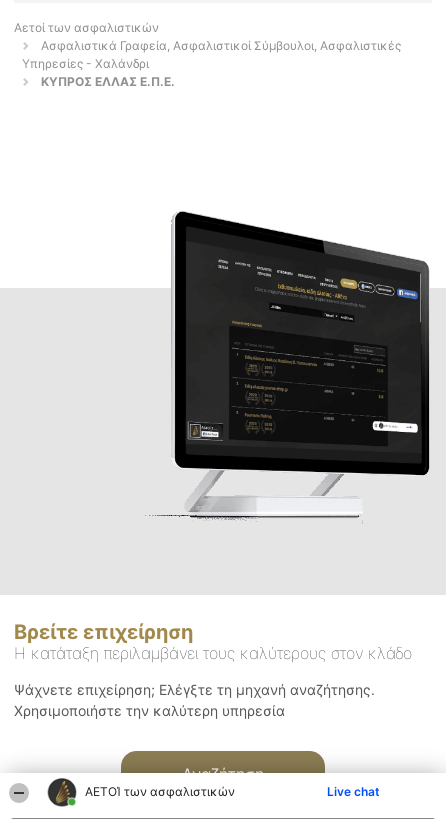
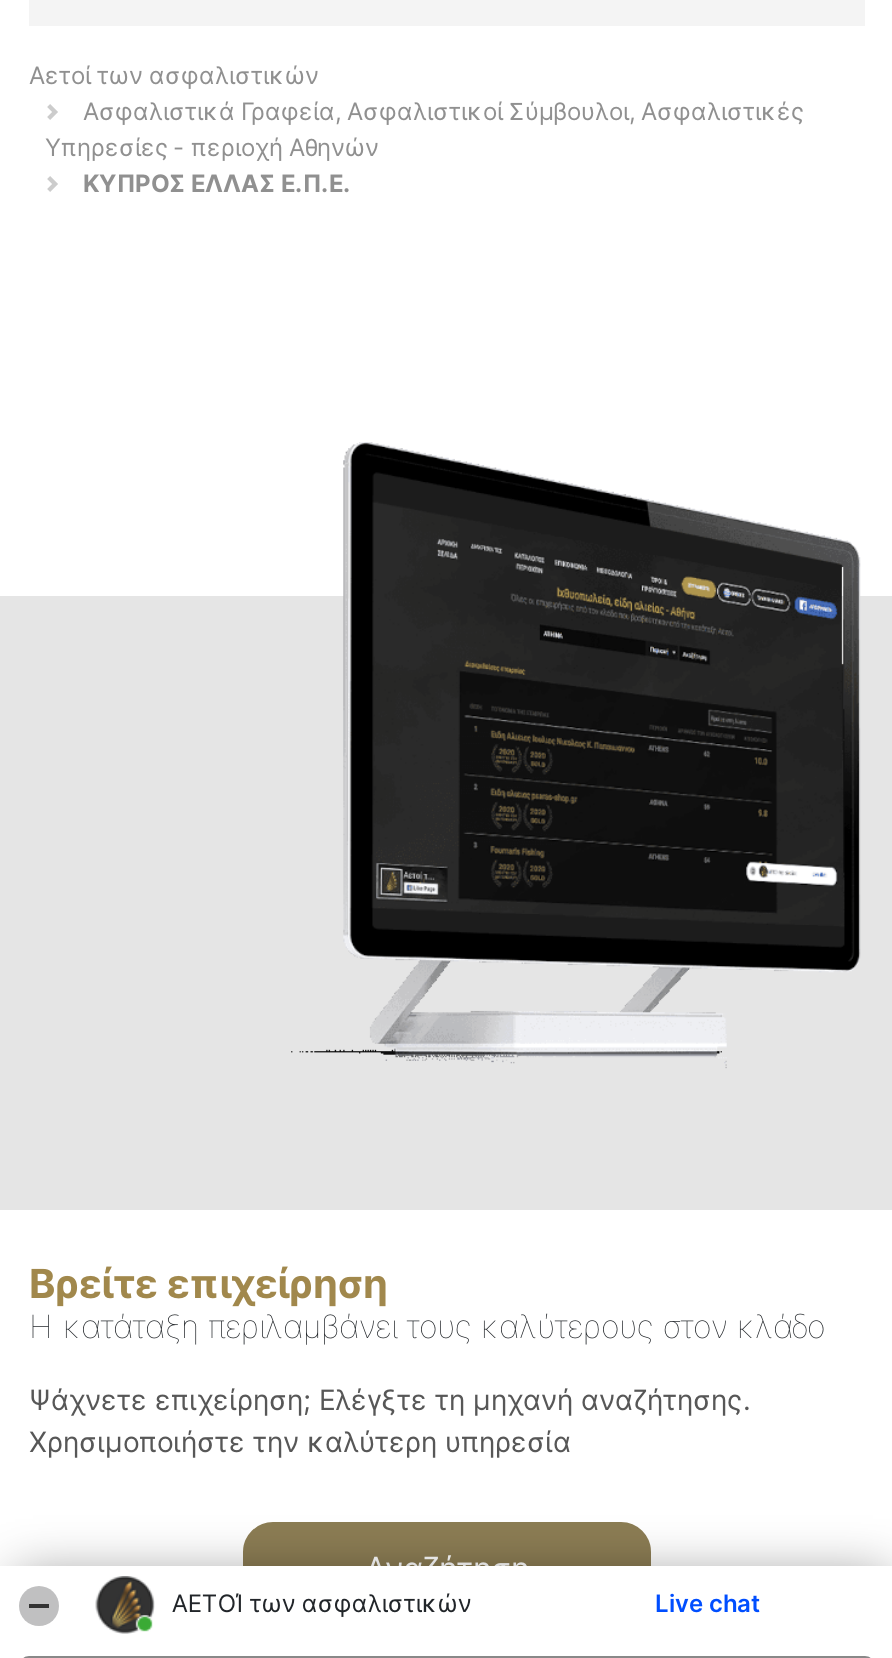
[22,56,149,71] Υπηρεσίες - Χαλάνδρι -> [45,132,379,162] Υπηρεσίες - περιοχή Αθηνών

